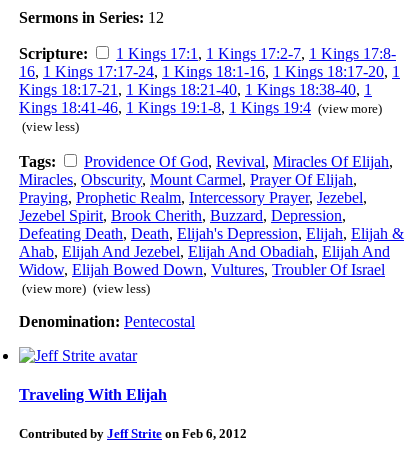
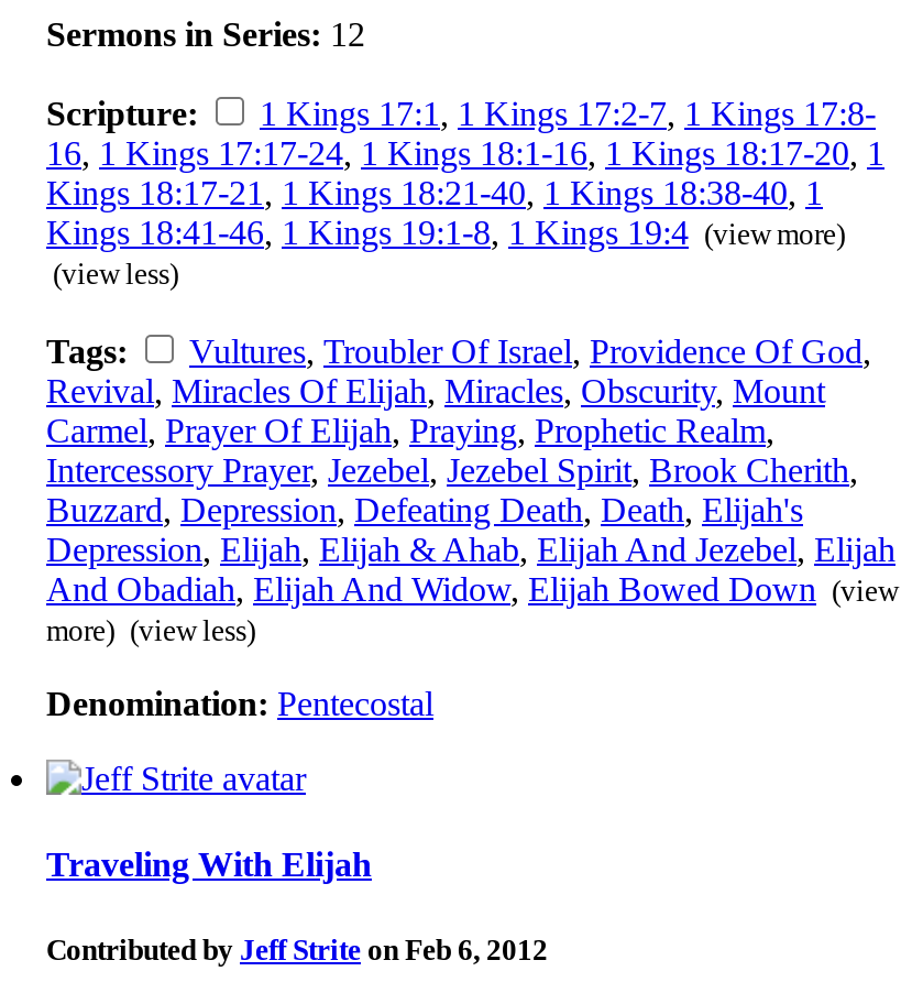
[19,153,404,296] Providence Of God, Revival, Miracles Of Elijah, | Miracles, Obscurity, Mount Carmel, Prayer Of Elijah, | Praying, Prophetic Realm, Intercessory Prayer, Jezebel, | Jezebel Spirit, Brook Cherith, Buzzard, Depression, | Defeating Death, Death, Elijah's Depression, Elijah, Elijah & | Ahab, Elijah And Jezebel, Elijah And Obadiah, Elijah And | Widow, Elijah Bowed Down, Vultures, Troubler Of Israel | (view more) (view less) -> [46,332,898,647] Vultures, Troubler Of Israel, Providence Of God, | Revival, Miracles Of Elijah, Miracles, Obscurity, Mount | Carmel, Prayer Of Elijah, Praying, Prophetic Realm, | Intercessory Prayer, Jezebel, Jezebel Spirit, Brook Cherith, | Buzzard, Depression, Defeating Death, Death, Elijah's | Depression, Elijah, Elijah & Ahab, Elijah And Jezebel, Elijah | And Obadiah, Elijah And Widow, Elijah Bowed Down (view | more) (view less)

